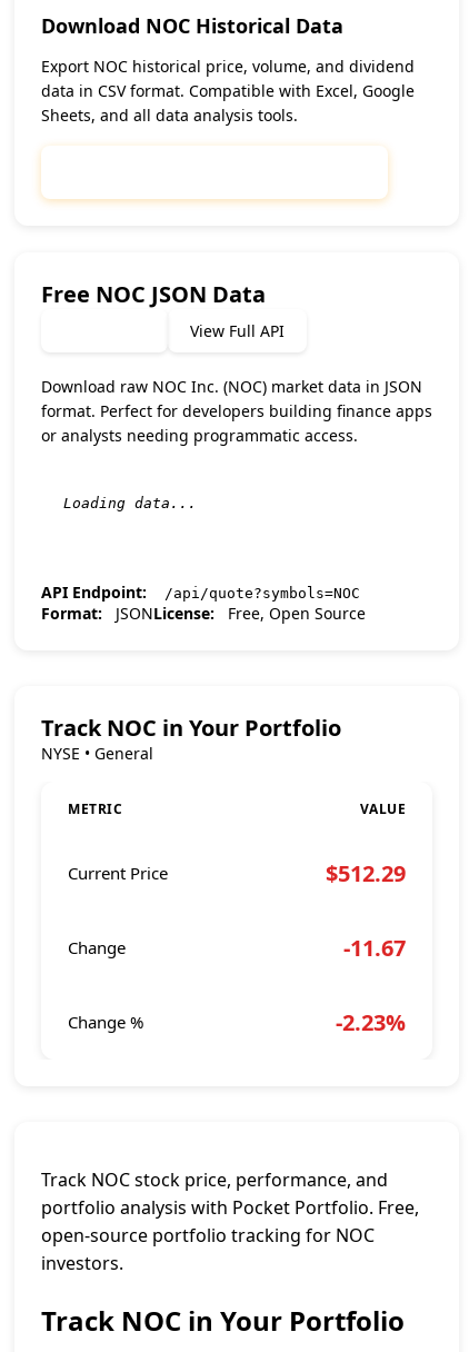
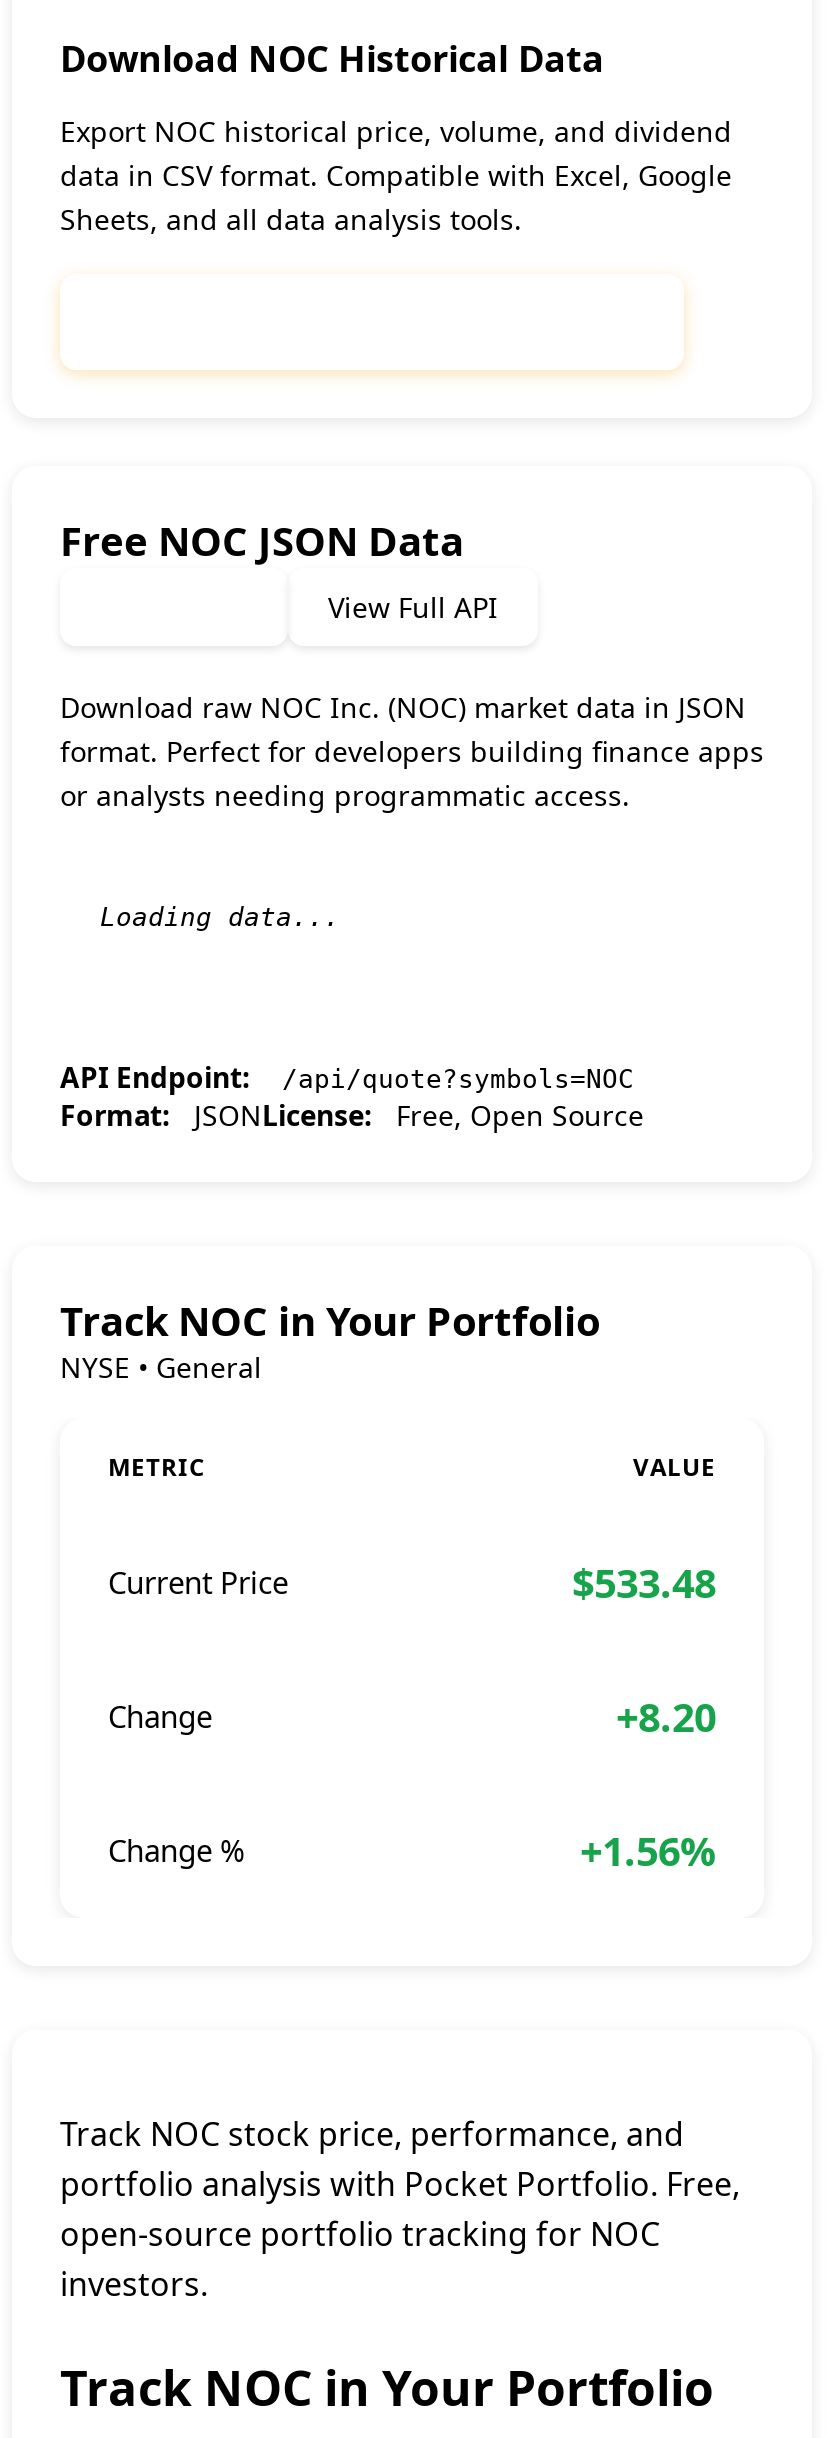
[326,858,406,888] $512.29 -> [572,1556,716,1610] $533.48
[343,933,406,963] -11.67 -> [616,1690,716,1744] +8.20
[336,1007,406,1037] -2.23% -> [580,1824,716,1878] +1.56%

